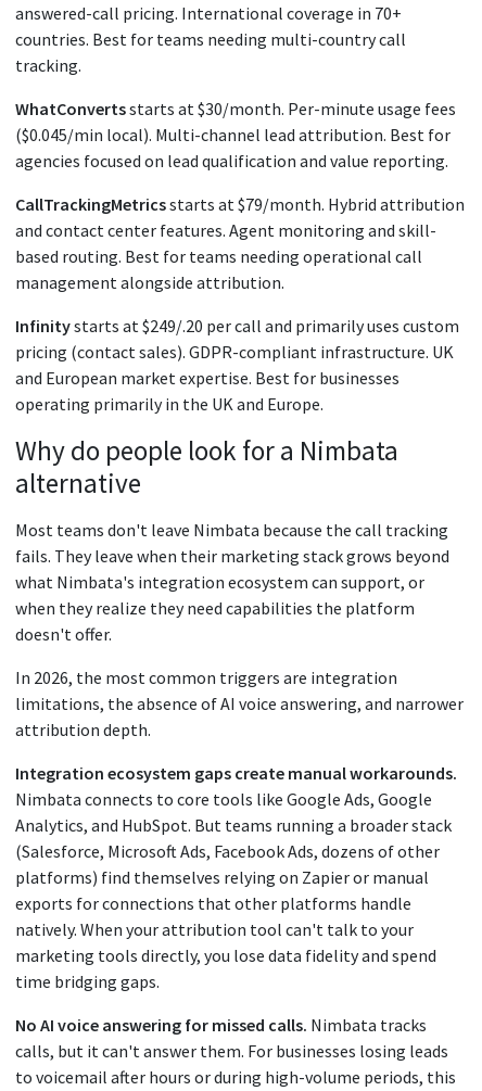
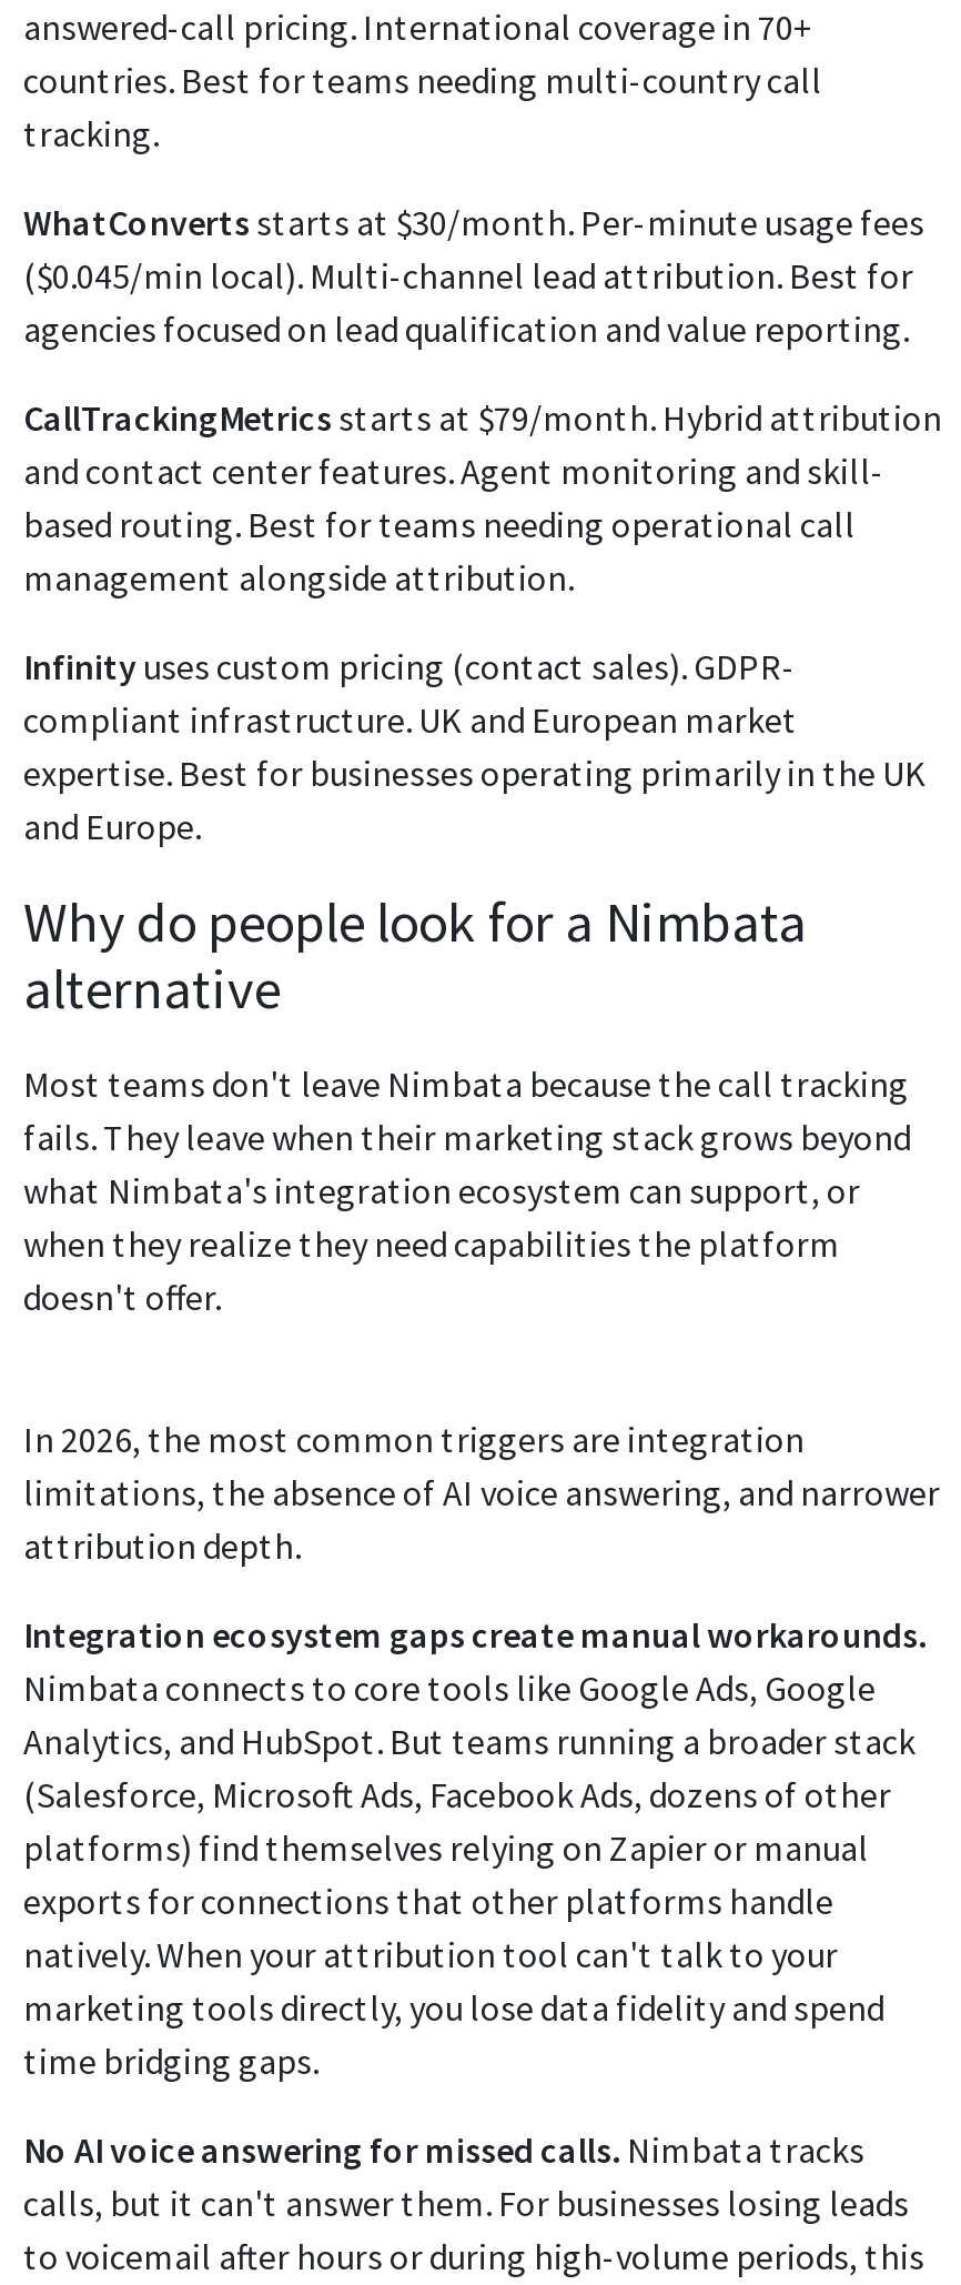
[15,315,459,415] Infinity starts at $249/.20 per call and primarily uses custom | pricing (contact sales). GDPR-compliant infrastructure. UK | and European market expertise. Best for businesses | operating primarily in the UK and Europe. -> [23,645,927,849] Infinity uses custom pricing (contact sales). GDPR- | compliant infrastructure. UK and European market | expertise. Best for businesses operating primarily in the UK | and Europe.

